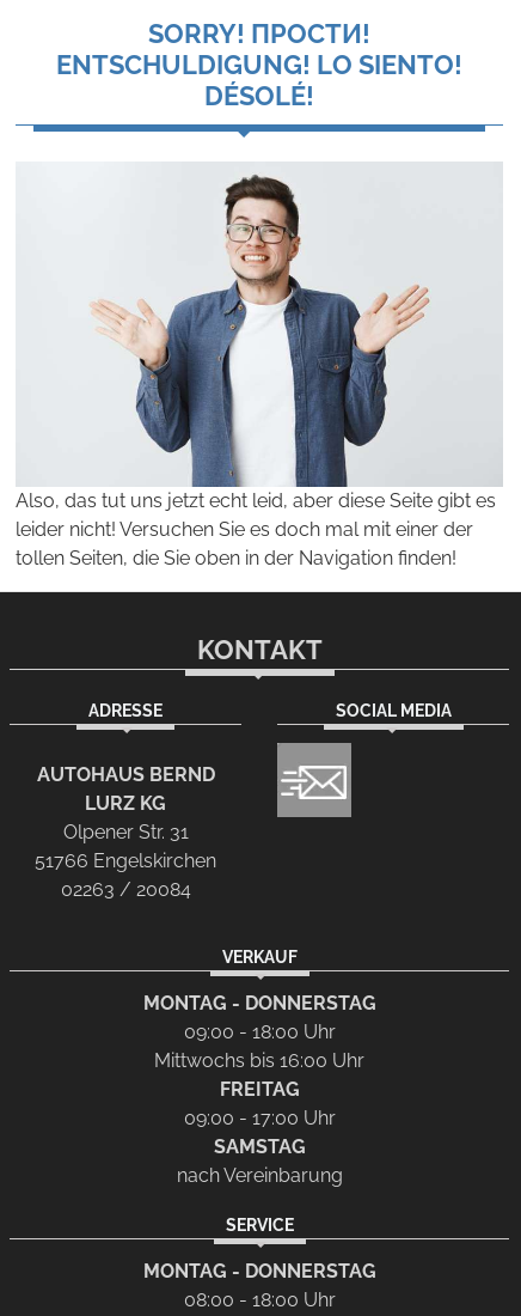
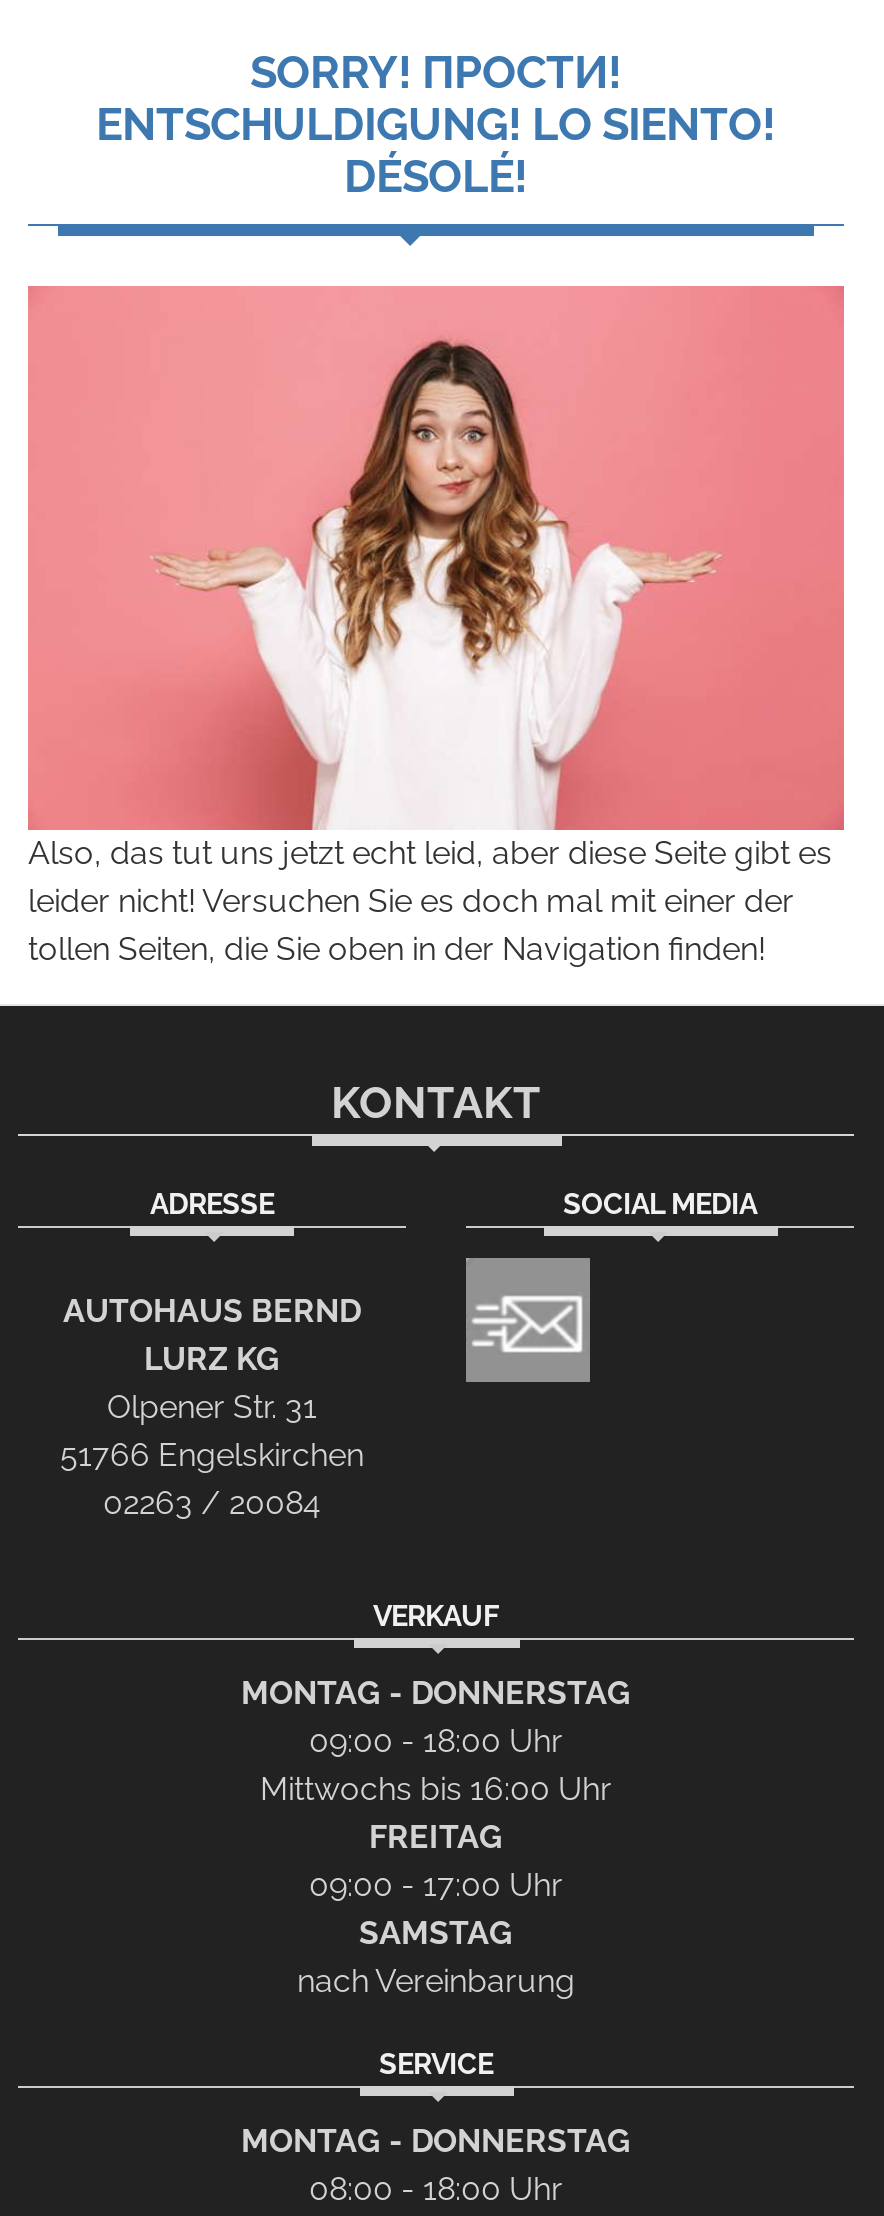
[17,162,502,487] [image] -> [26,284,844,830] [image]

